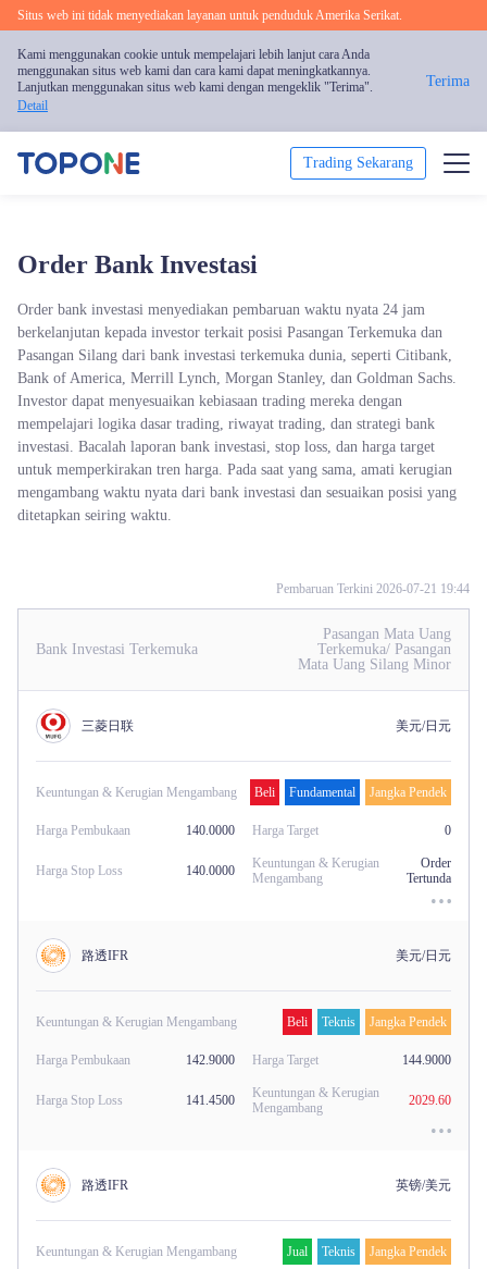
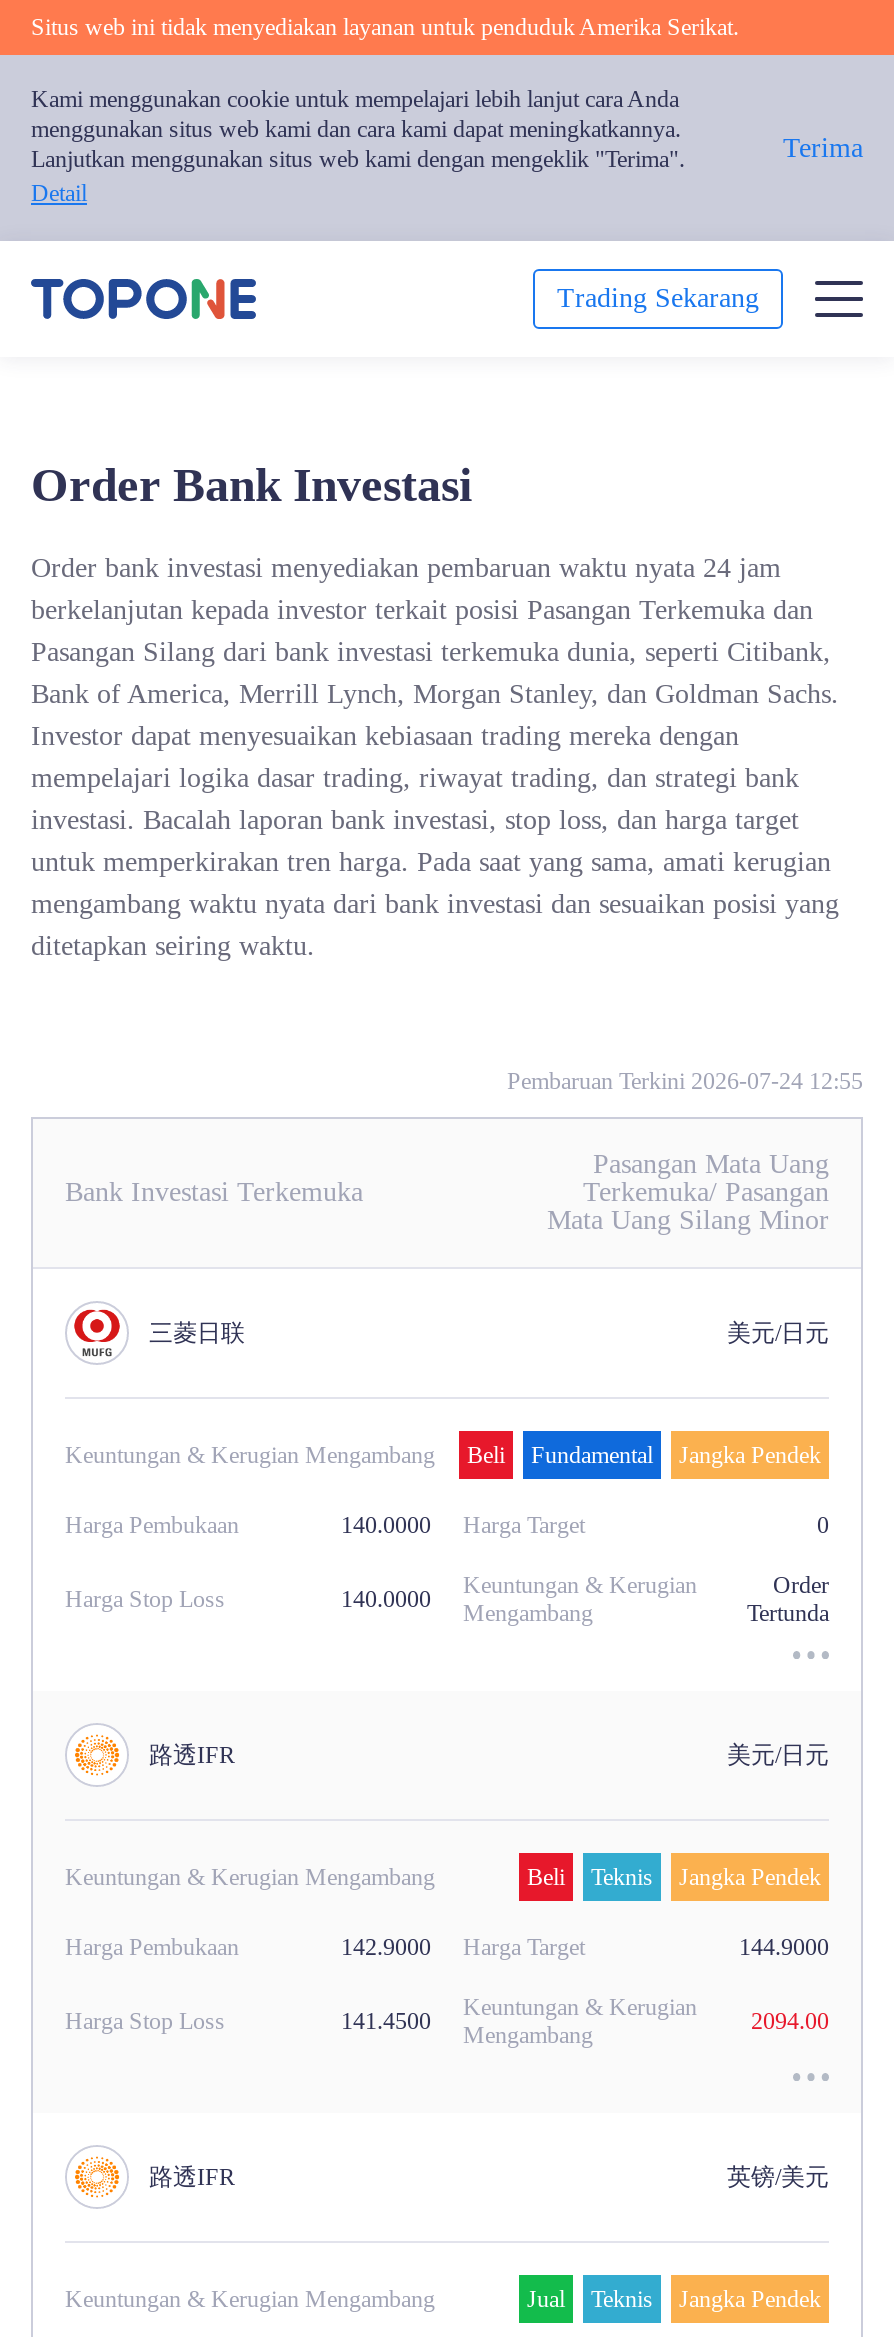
[276,581,470,596] Pembaruan Terkini 2026-07-21 19:44 -> [507,1067,863,1095] Pembaruan Terkini 2026-07-24 12:55
[186,1085,451,1116] 141.4500 Keuntungan & Kerugian Mengambang 2029.60 -> [341,1993,829,2049] 141.4500 Keuntungan & Kerugian Mengambang 2094.00

